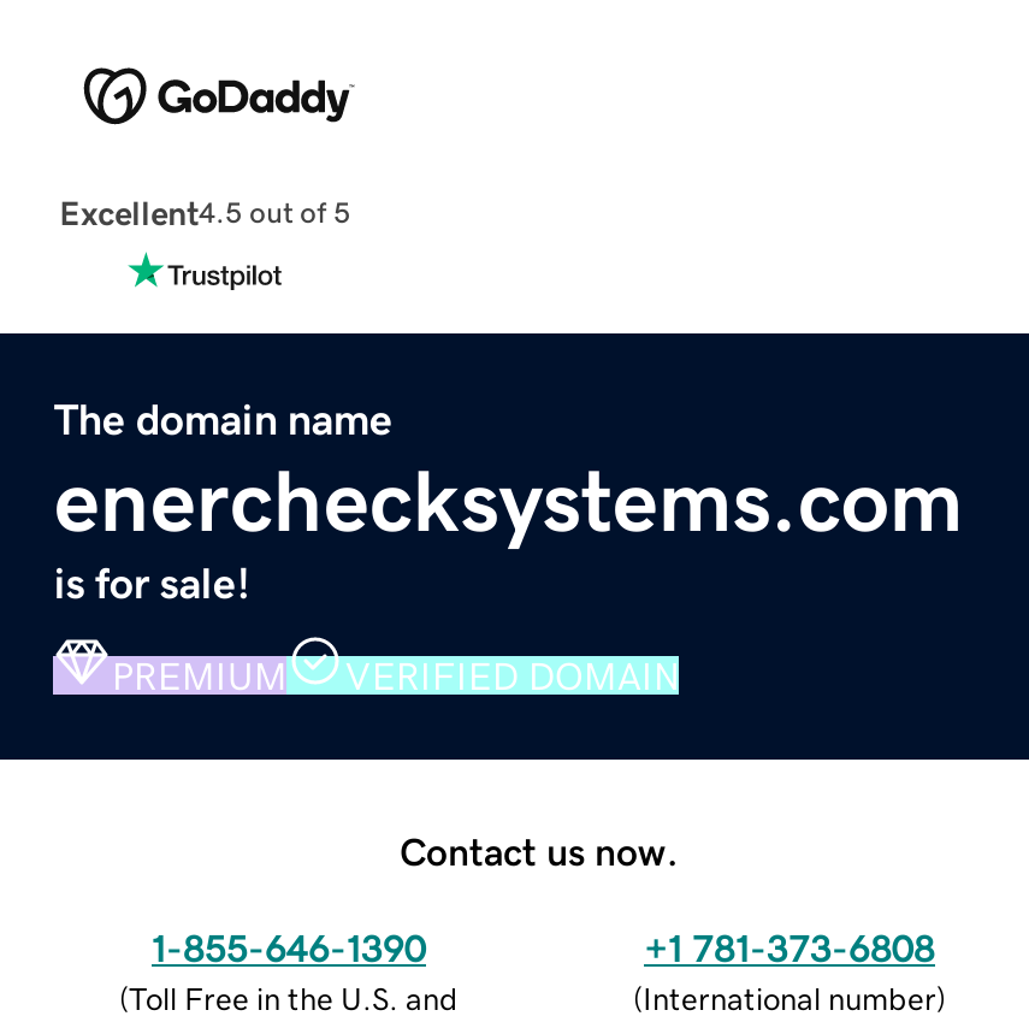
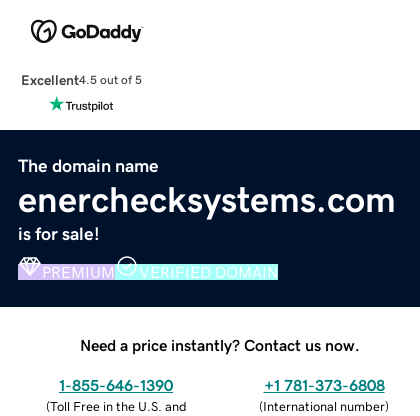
[400,831,679,869] Contact us now. -> [80,337,360,353] Need a price instantly? Contact us now.

